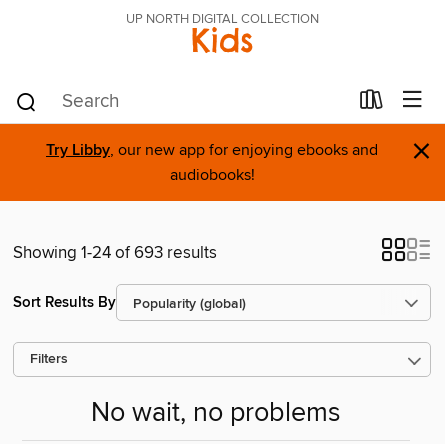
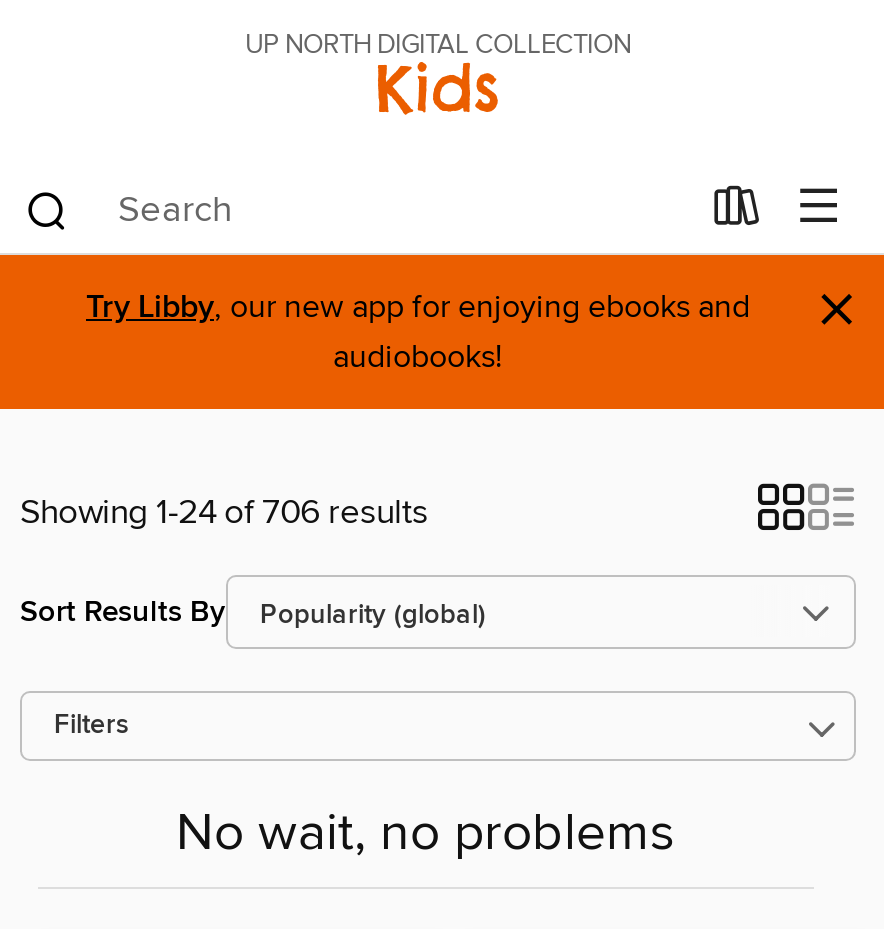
[13,242,217,264] Showing 1-24 of 693 results -> [20,491,428,535] Showing 1-24 of 706 results

